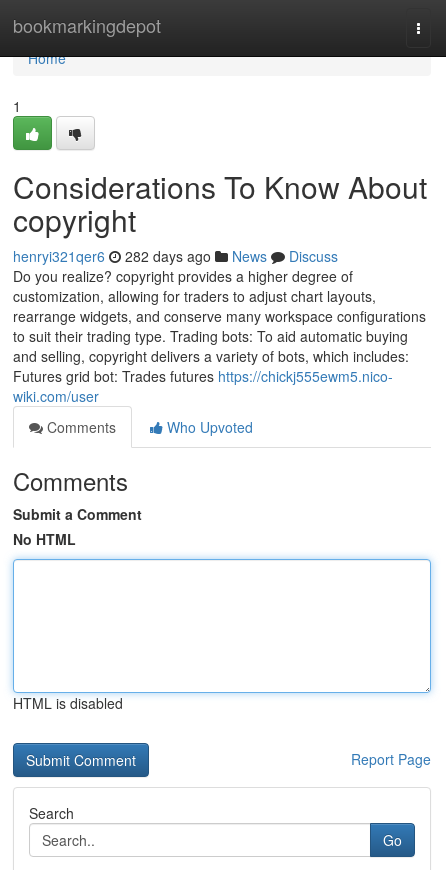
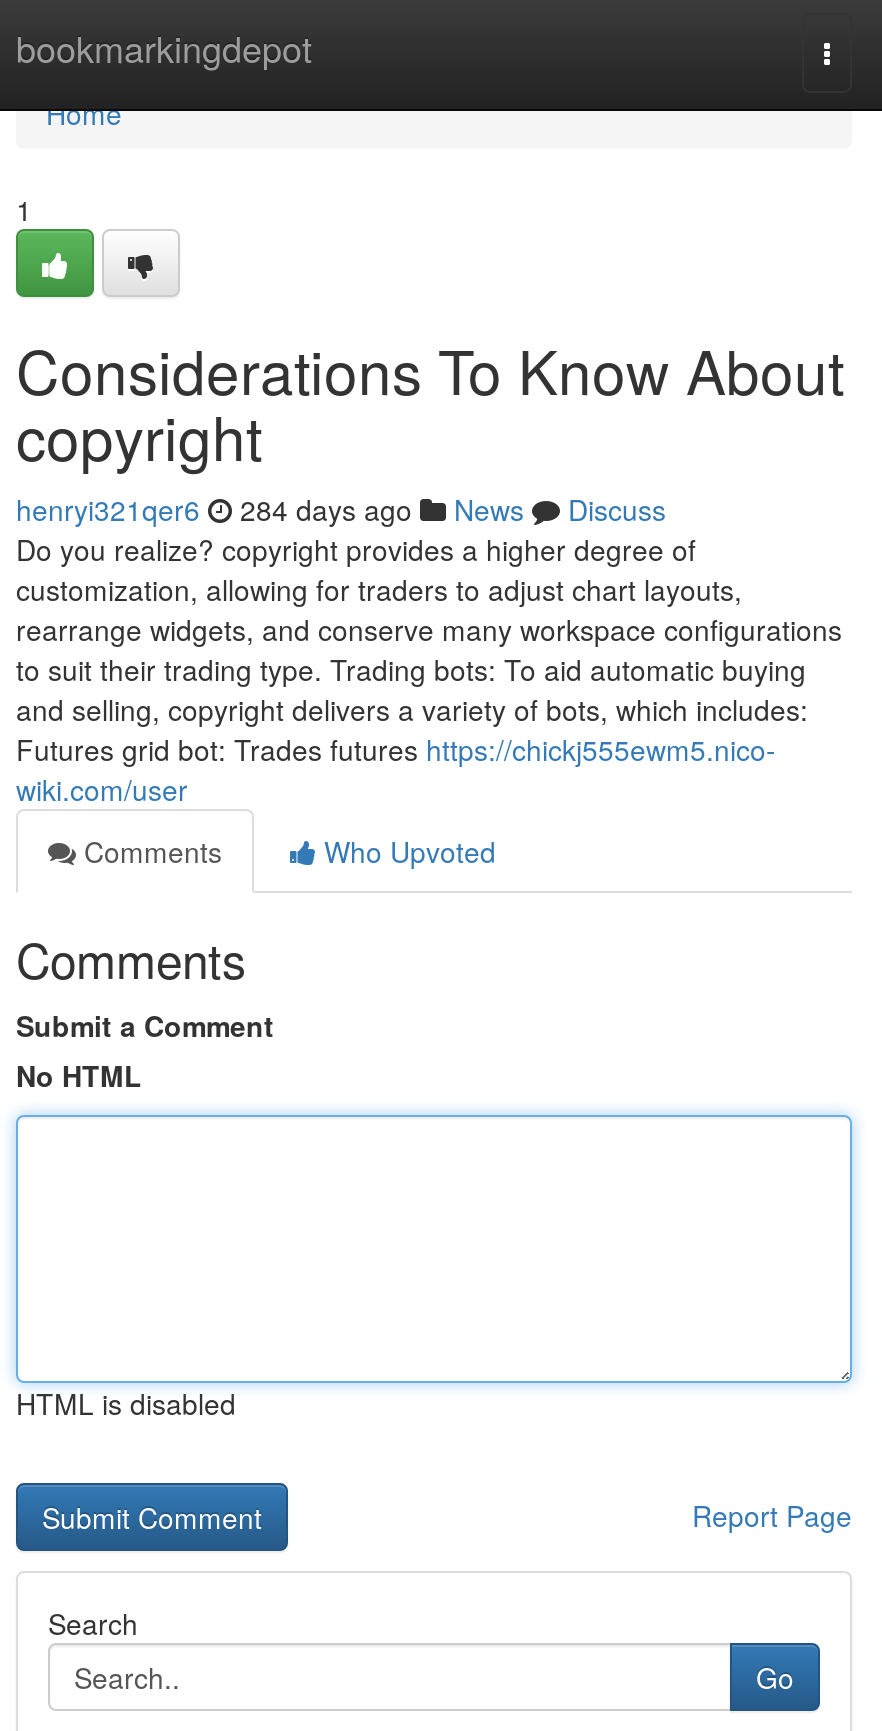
[13,246,338,266] henryi321qer6 282 days ago News Discuss -> [16,489,666,529] henryi321qer6 284 days ago News Discuss

